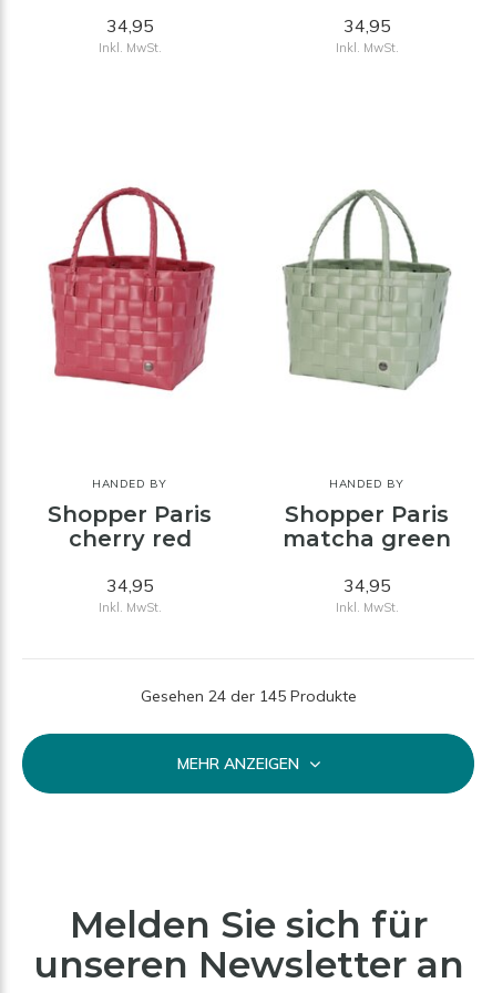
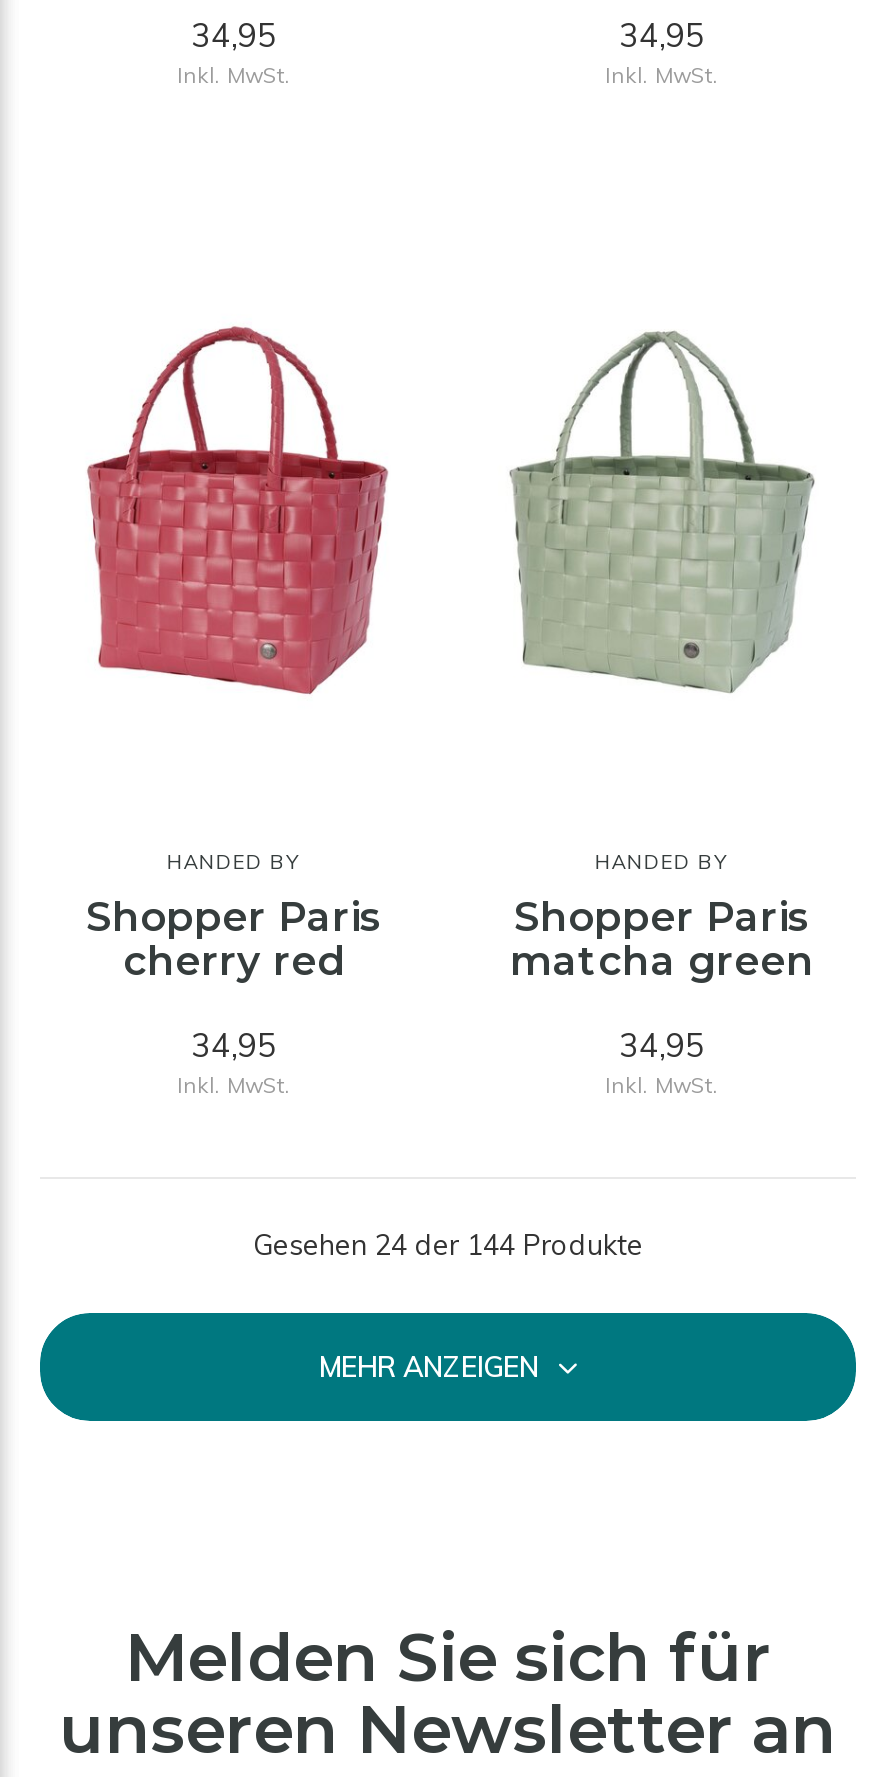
[140,685,356,705] Gesehen 24 der 145 Produkte -> [253,1226,643,1262] Gesehen 24 der 144 Produkte

